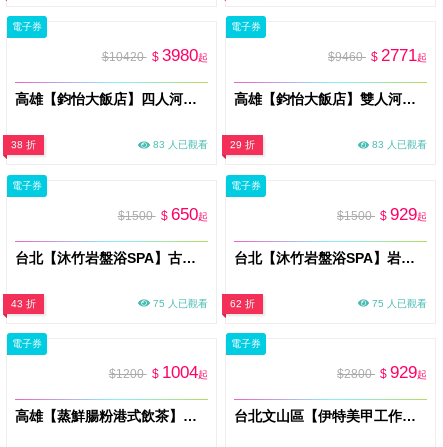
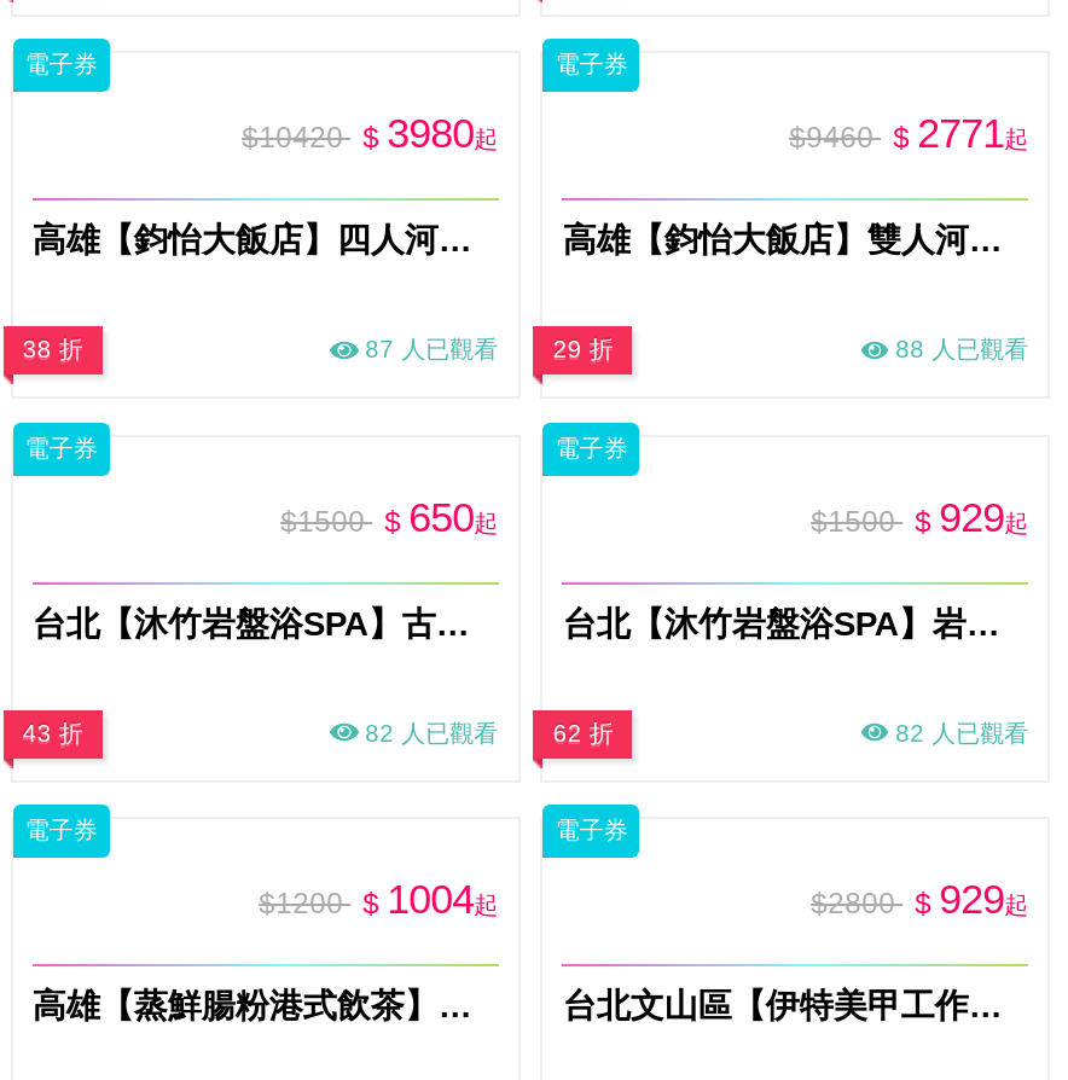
[150,139,208,150] 83 人已觀看 -> [358,337,498,363] 87 人已觀看
[369,139,427,150] 83 人已觀看 -> [888,337,1028,363] 88 人已觀看
[150,298,208,309] 75 人已觀看 -> [358,720,498,746] 82 人已觀看
[369,298,427,309] 75 人已觀看 -> [888,720,1028,746] 82 人已觀看

